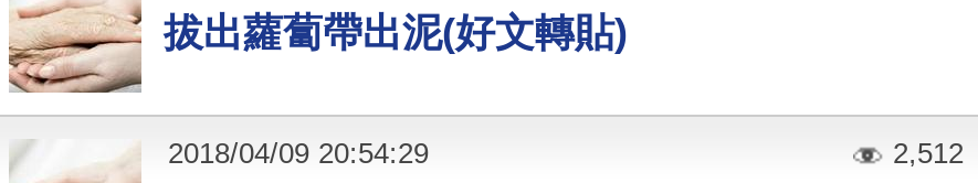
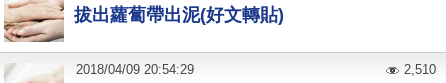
[893,137,964,170] 2,512 -> [404,62,436,77] 2,510

